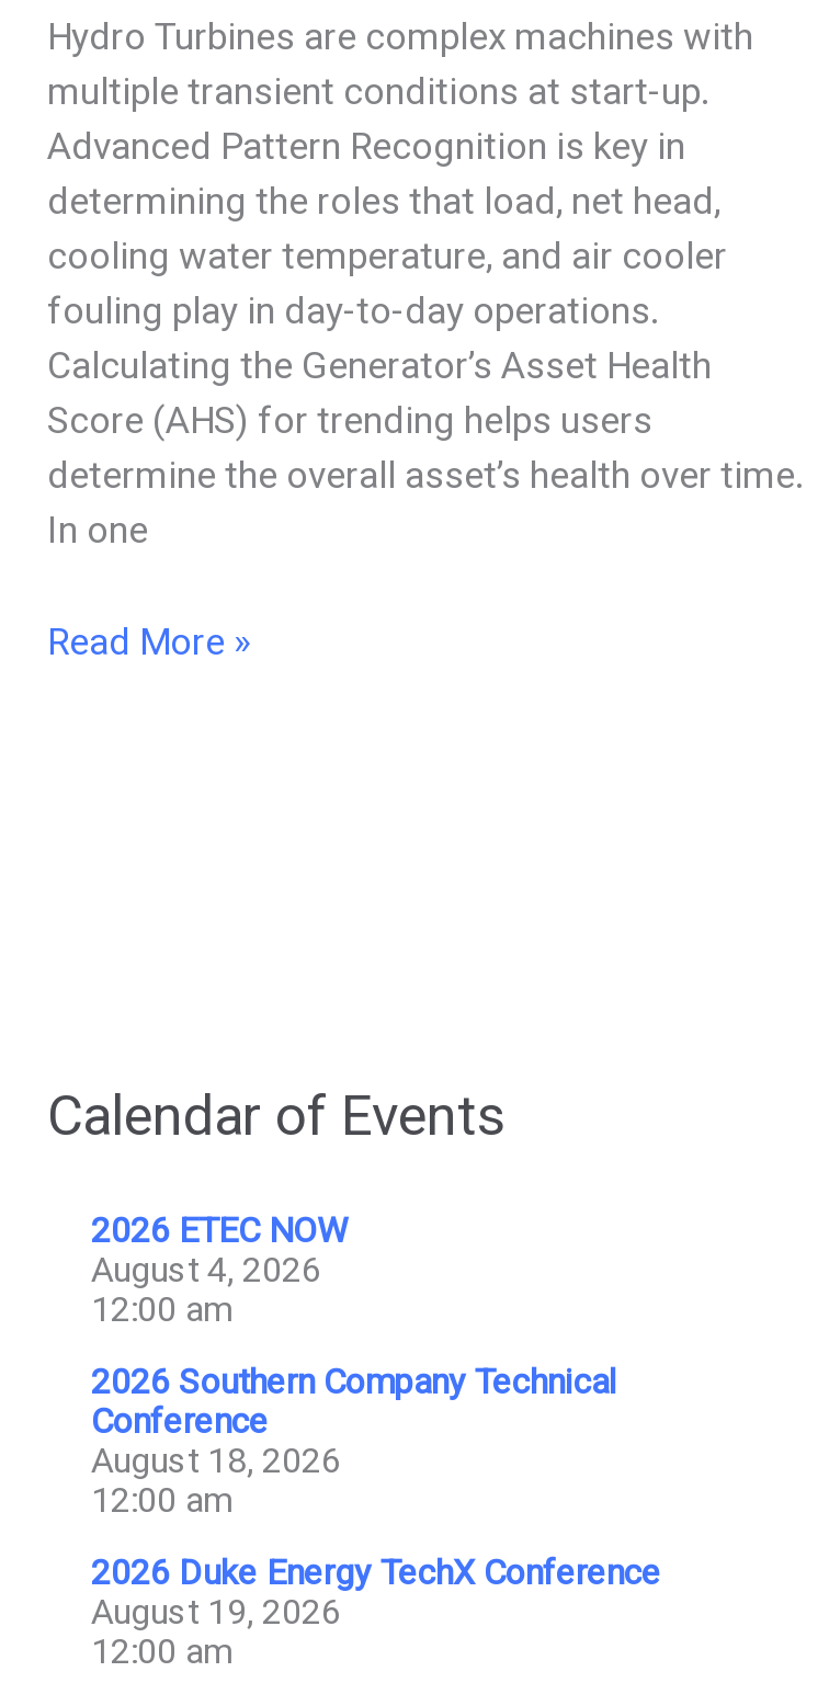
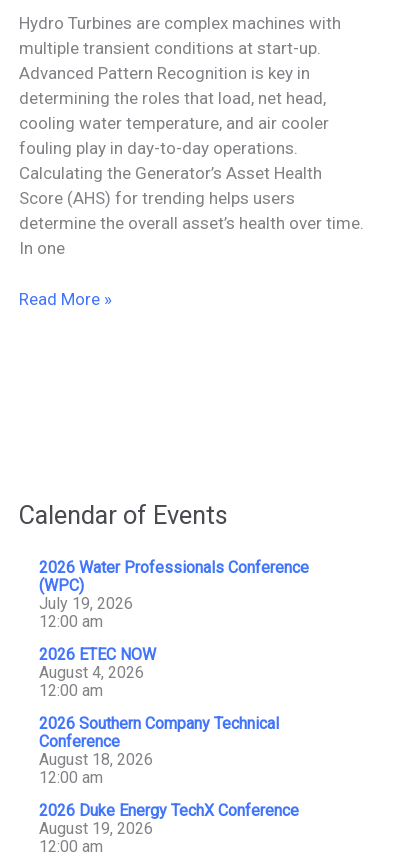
none -> [39,558,309,631] 2026 Water Professionals Conference | (WPC) | July 19, 2026 | 12:00 am

